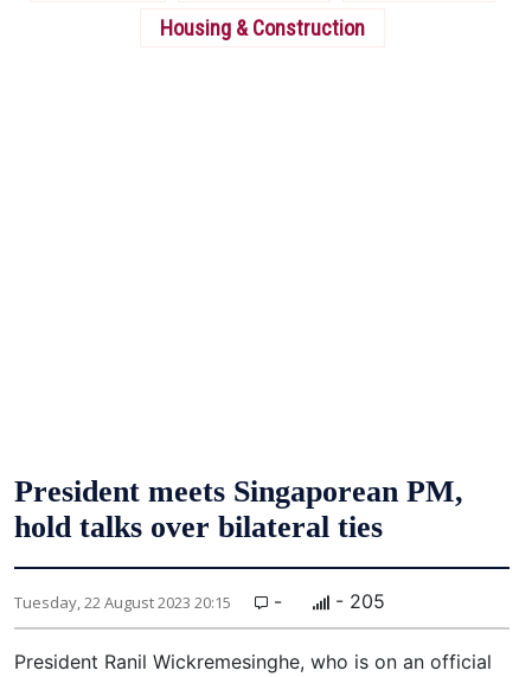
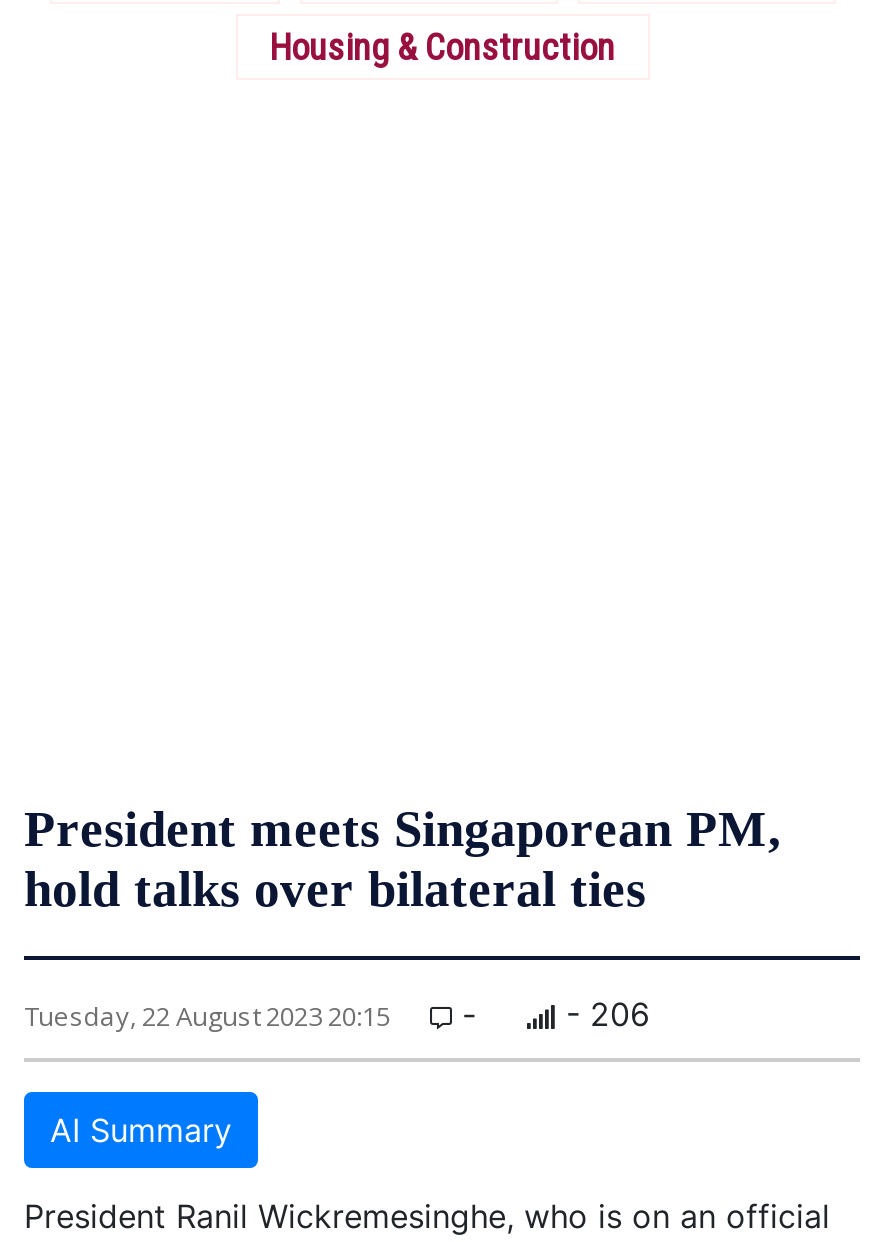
[329,589,385,613] - 205 -> [50,994,650,1150] - 206 | AI Summary

